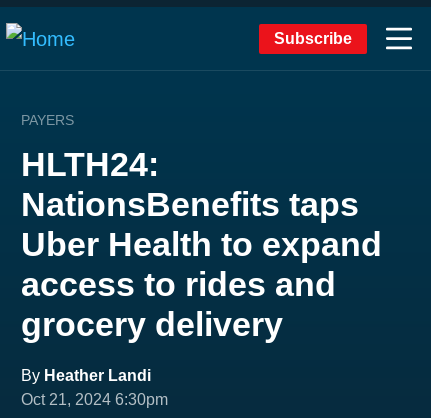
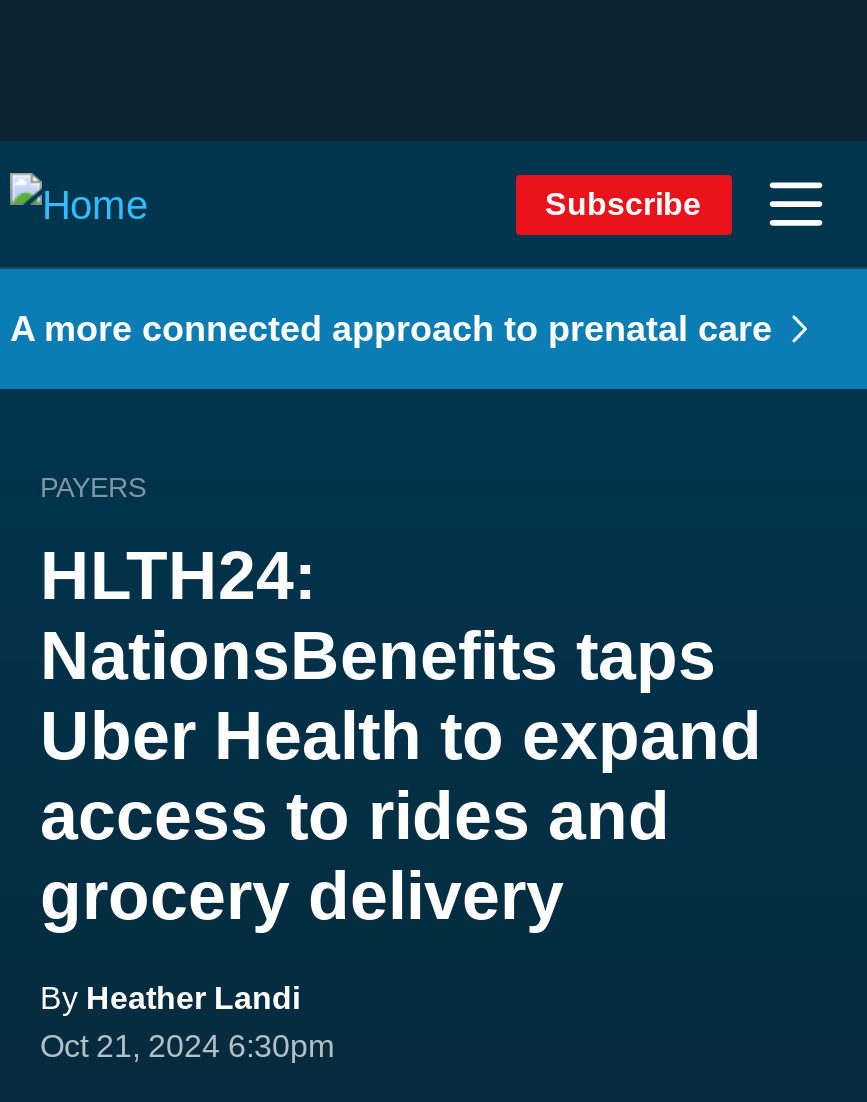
none -> [10,309,782,349] A more connected approach to prenatal care

